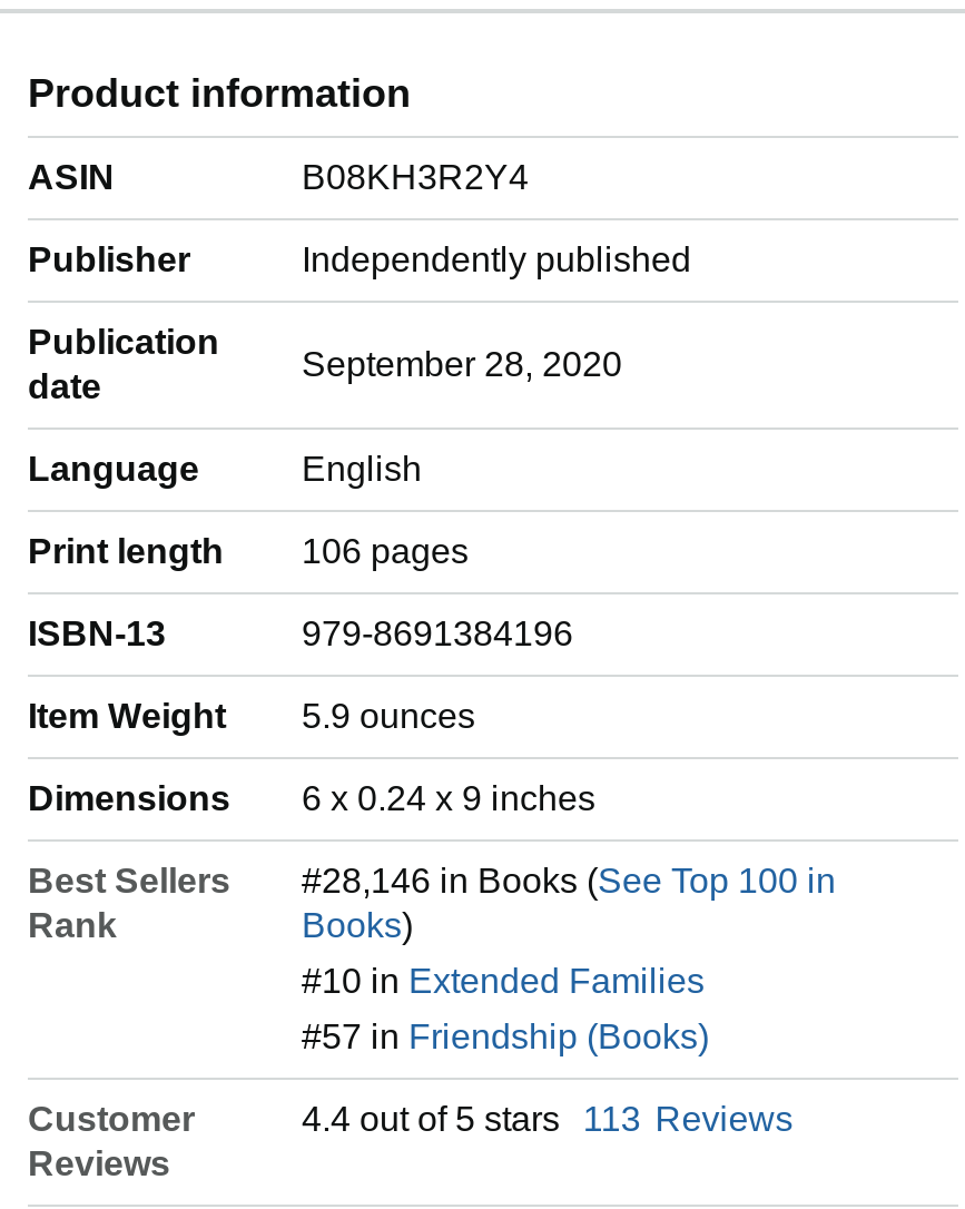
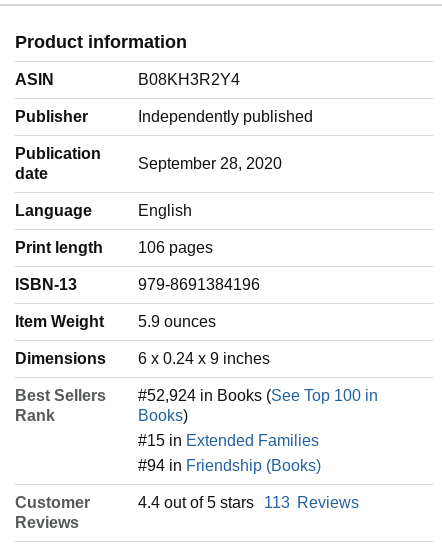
[302,862,836,900] #28,146 in Books (See Top 100 in -> [138,387,378,404] #52,924 in Books (See Top 100 in
[302,963,705,1000] #10 in Extended Families -> [138,432,319,449] #15 in Extended Families
[302,1018,709,1056] #57 in Friendship (Books) -> [138,457,321,474] #94 in Friendship (Books)

